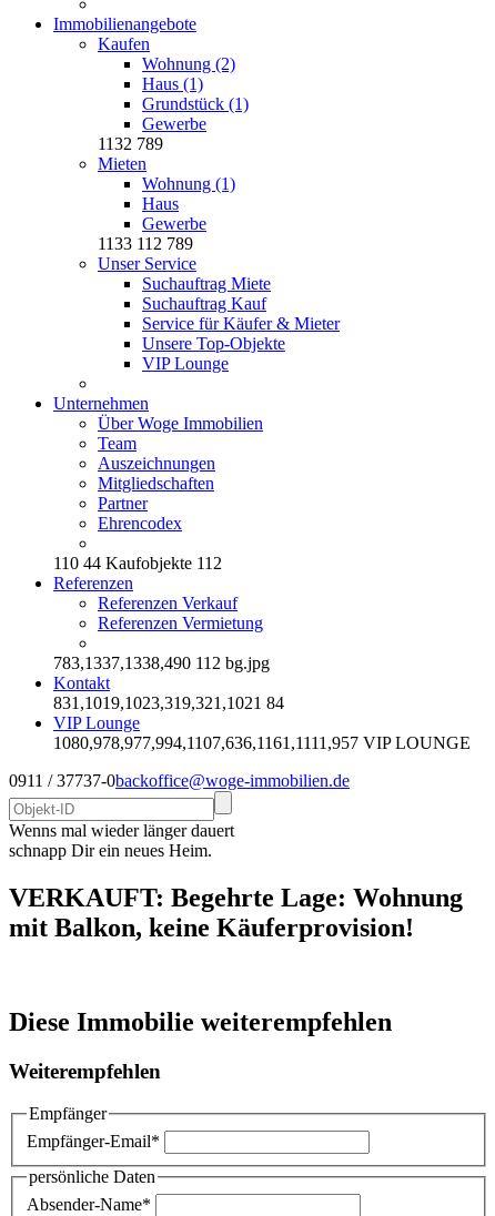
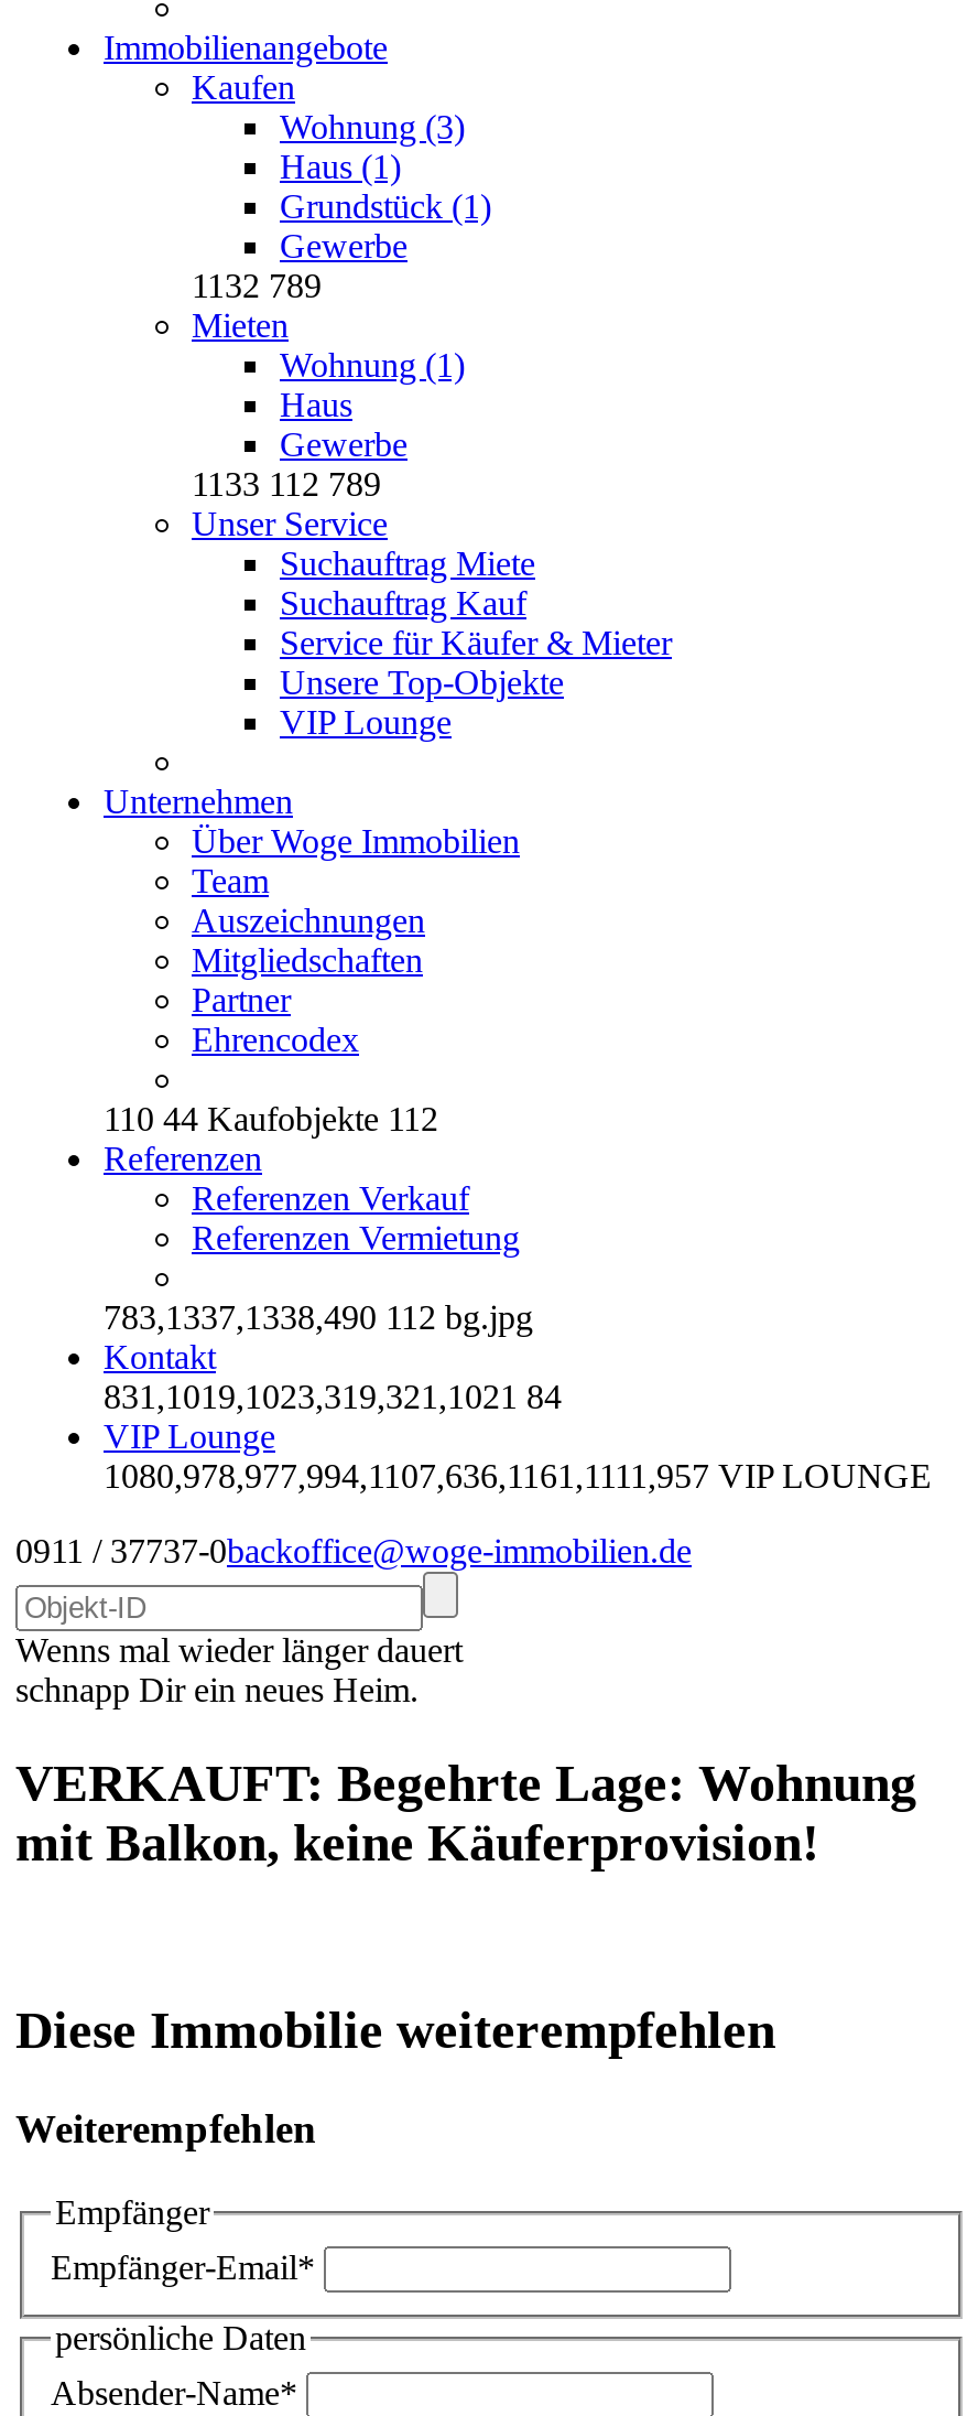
[142,54,235,73] Wohnung (2) -> [280,108,465,145] Wohnung (3)

